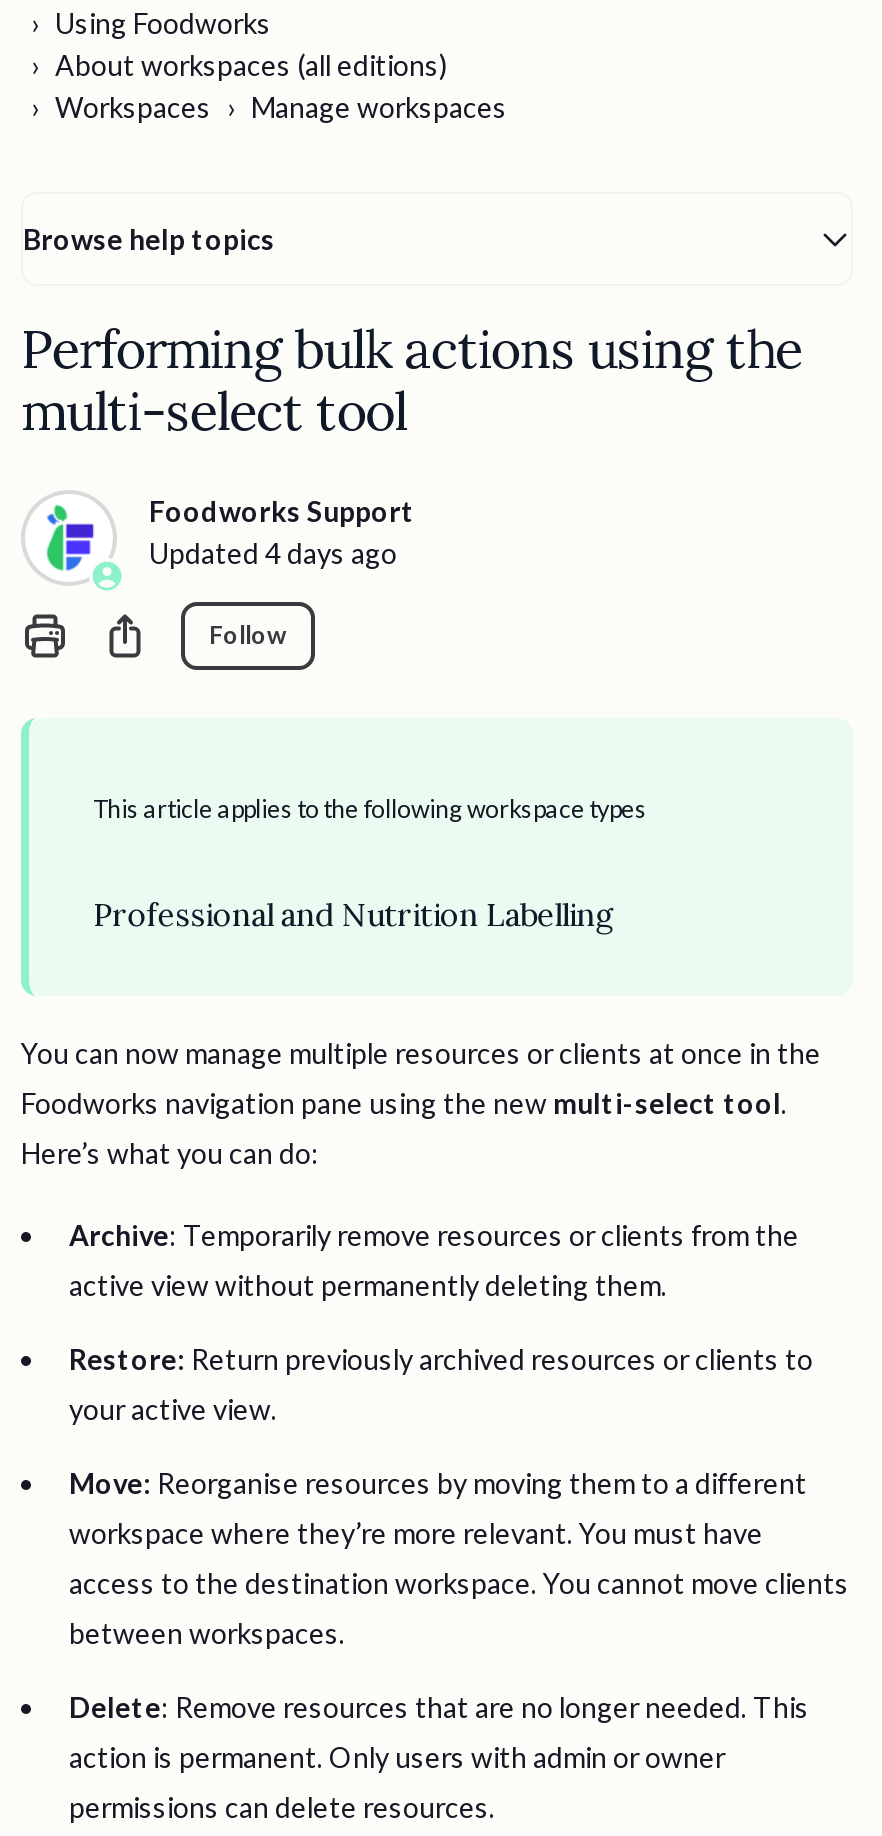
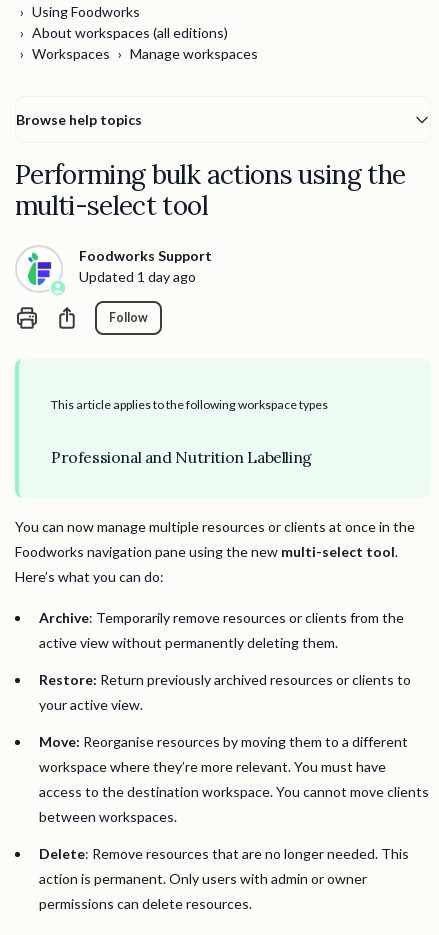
[149,536,397,570] Updated 4 days ago -> [79,268,196,285] Updated 1 day ago

